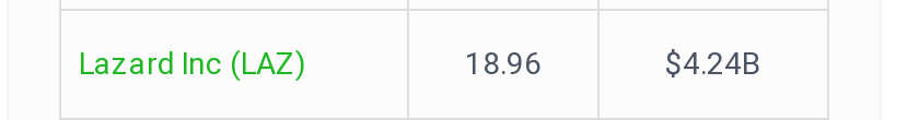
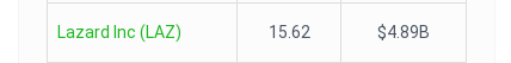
[465,46,761,81] 18.96 | $4.24B -> [268,23,430,42] 15.62 | $4.89B

